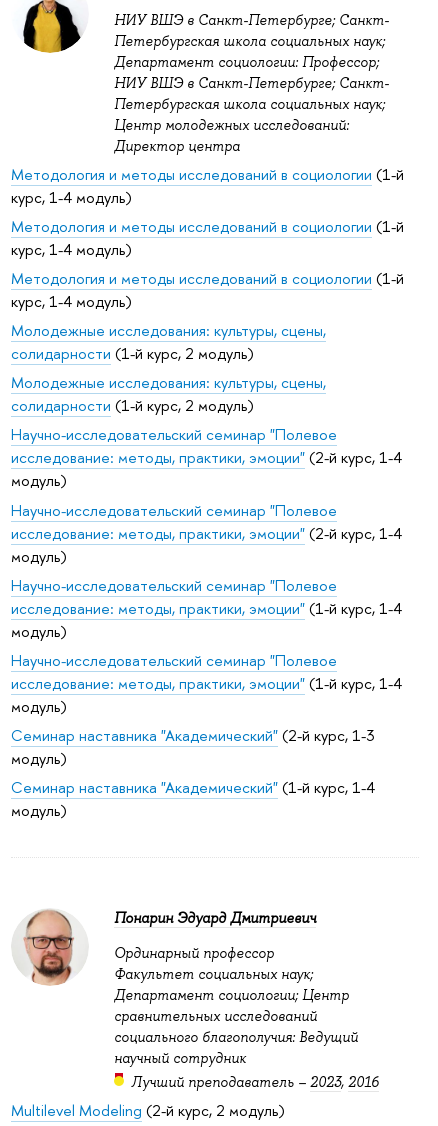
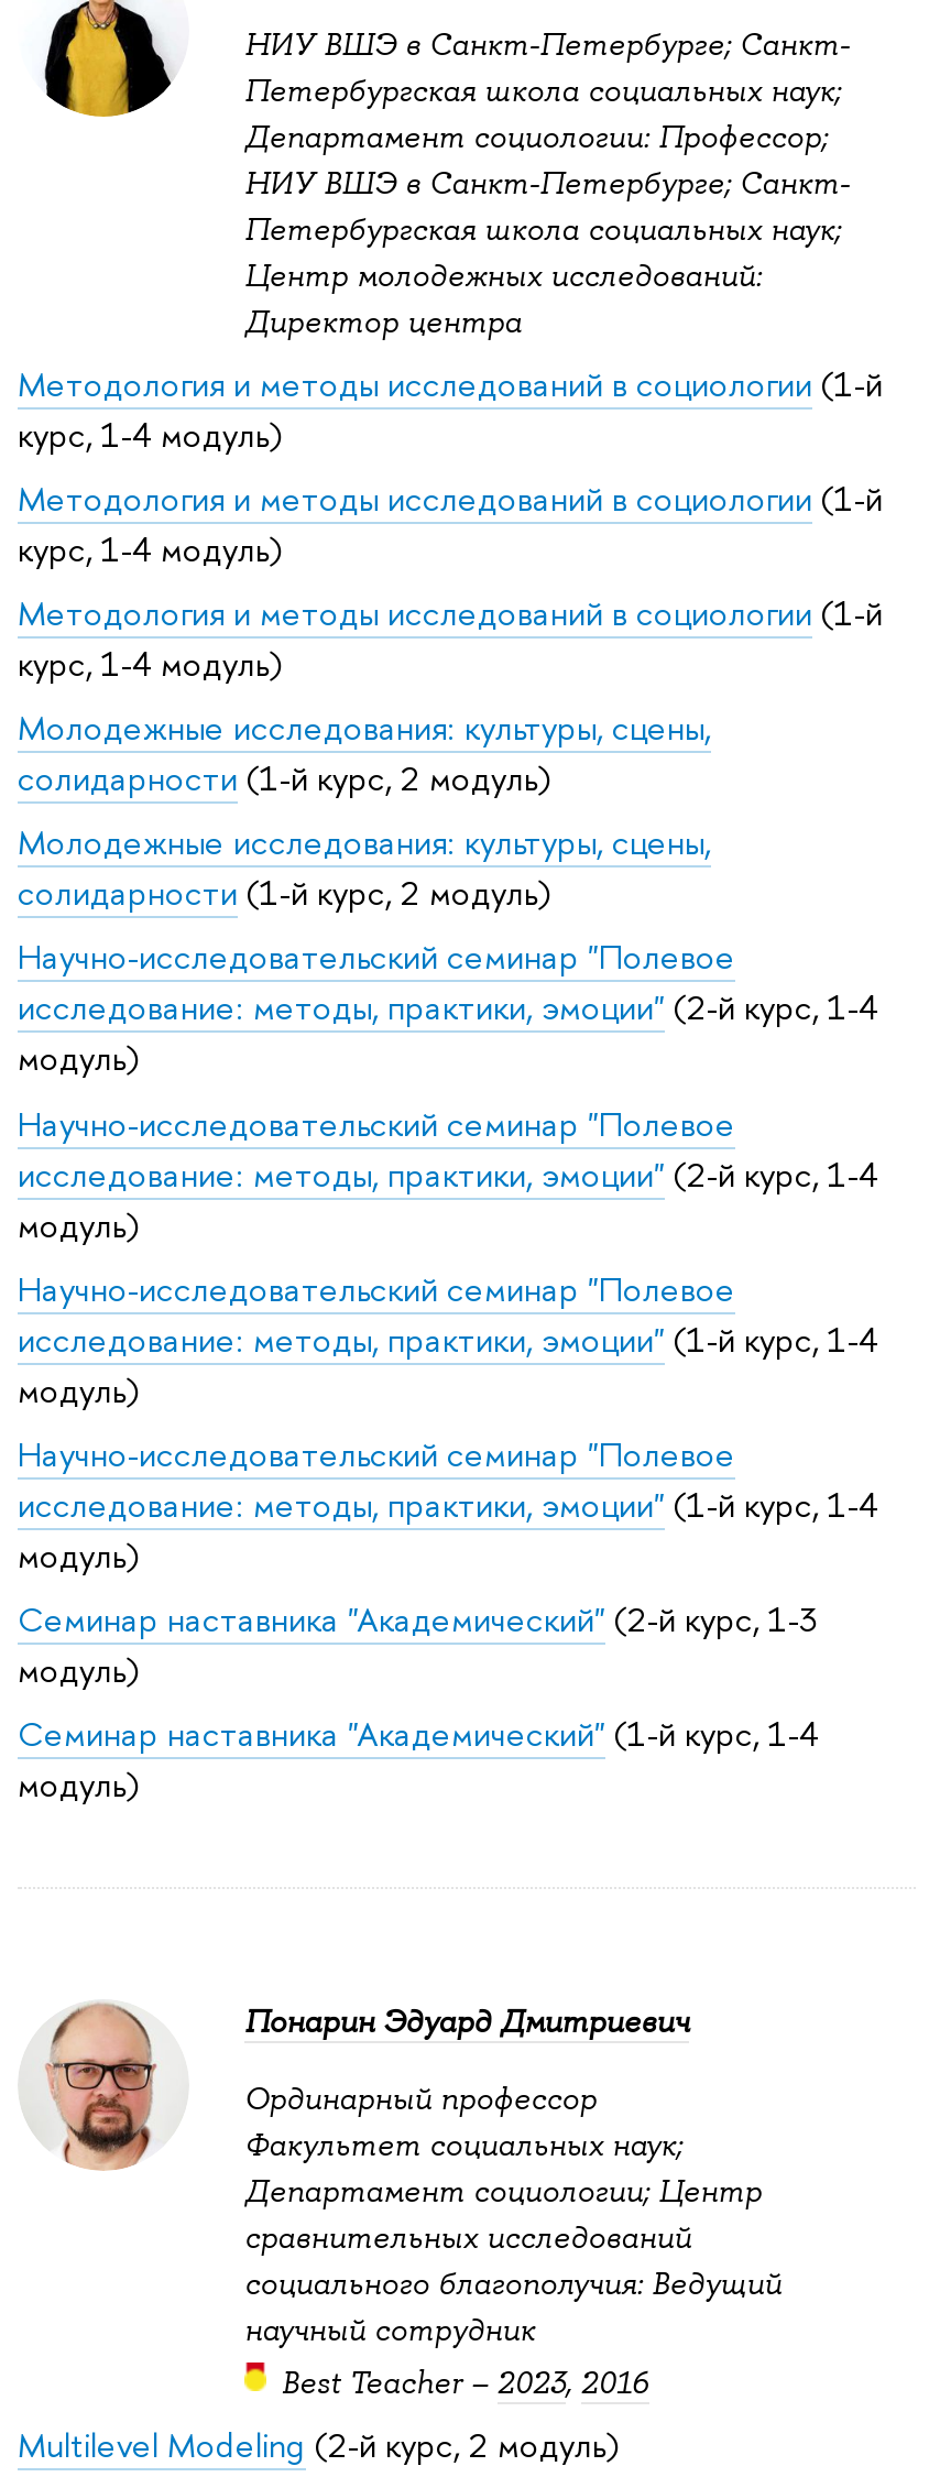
[131,1072,379,1090] Лучший преподаватель – 2023, 2016 -> [281,2361,649,2401] Best Teacher – 2023, 2016

